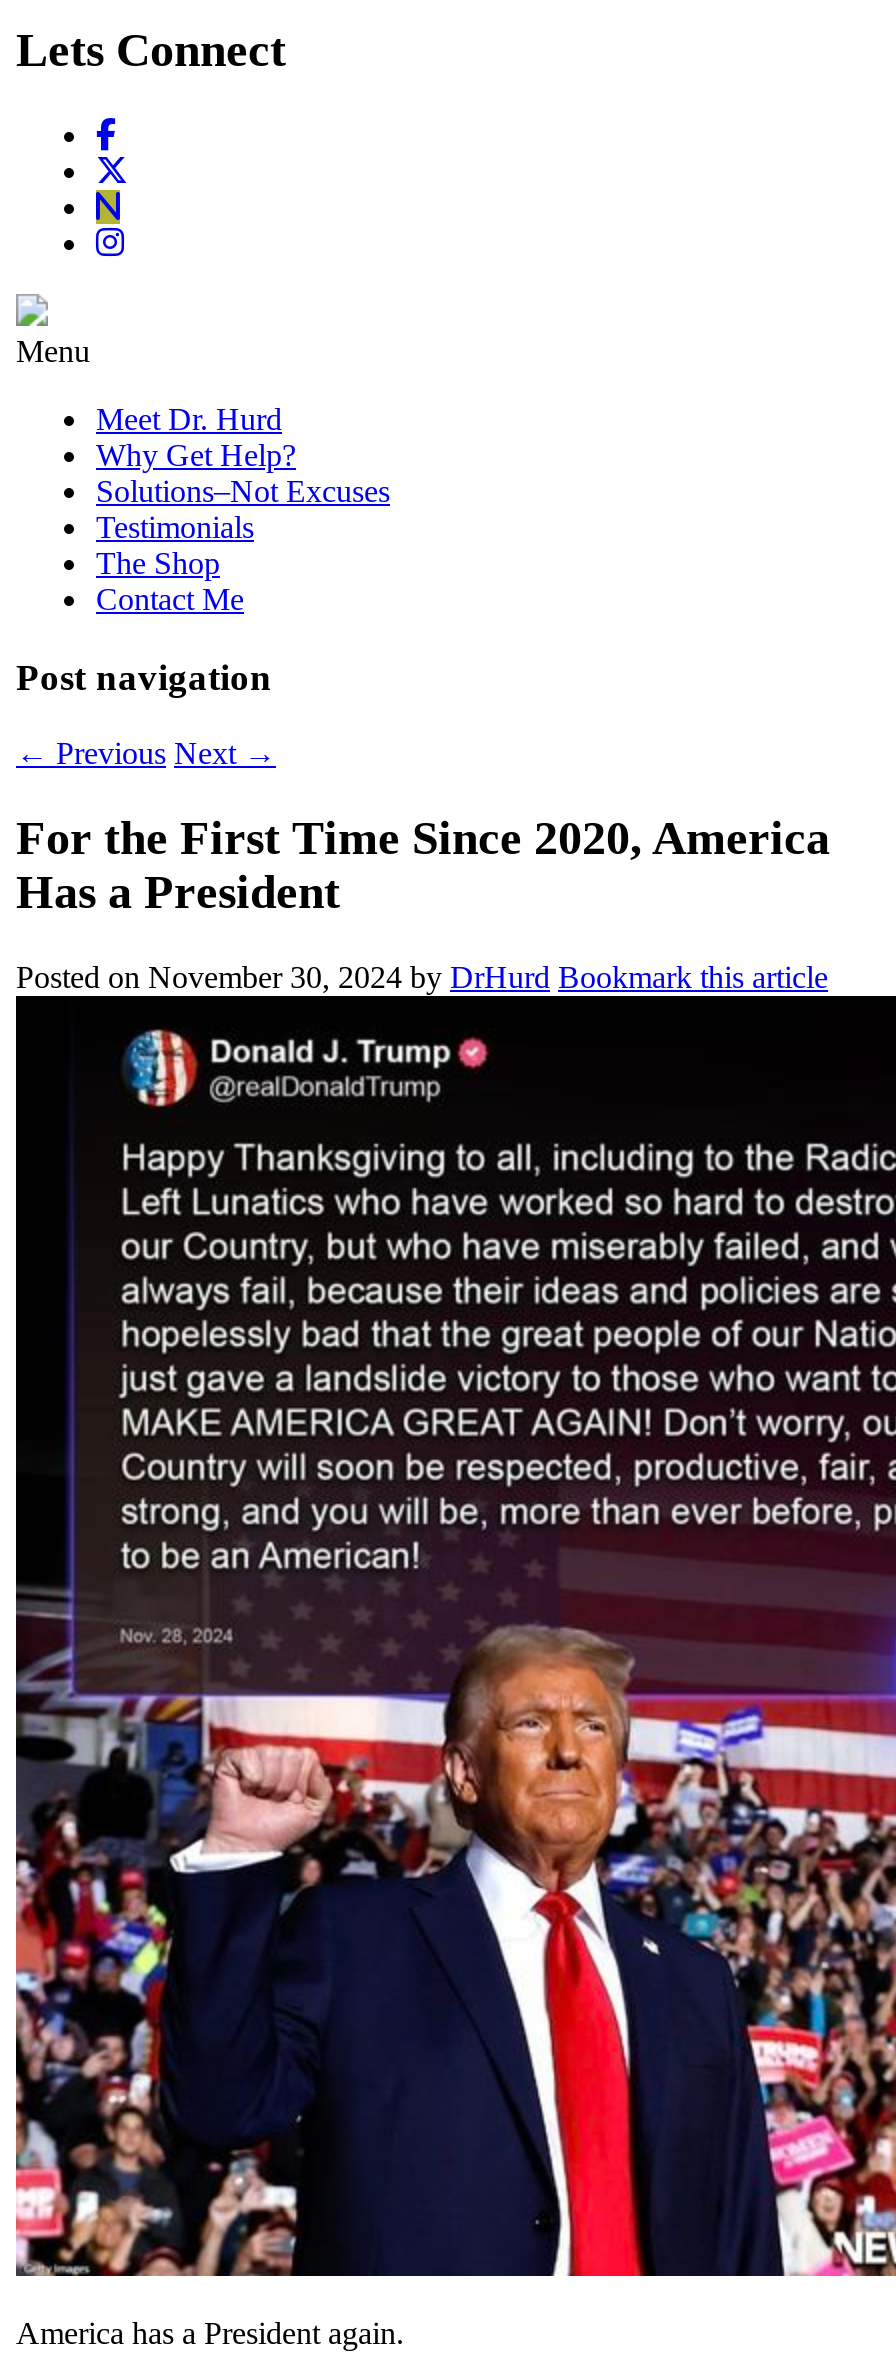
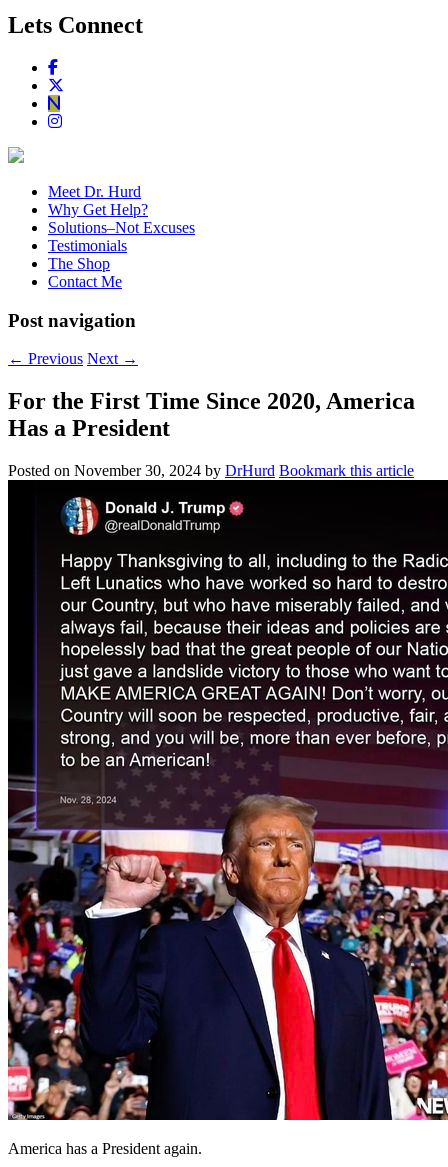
[16,334,90,368] Menu -> none

